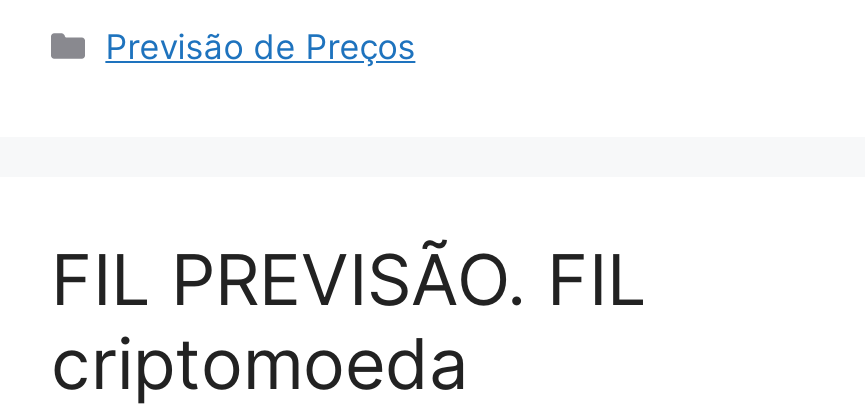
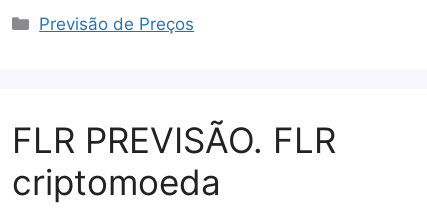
[51,237,647,321] FIL PREVISÃO. FIL -> [12,119,336,161] FLR PREVISÃO. FLR

